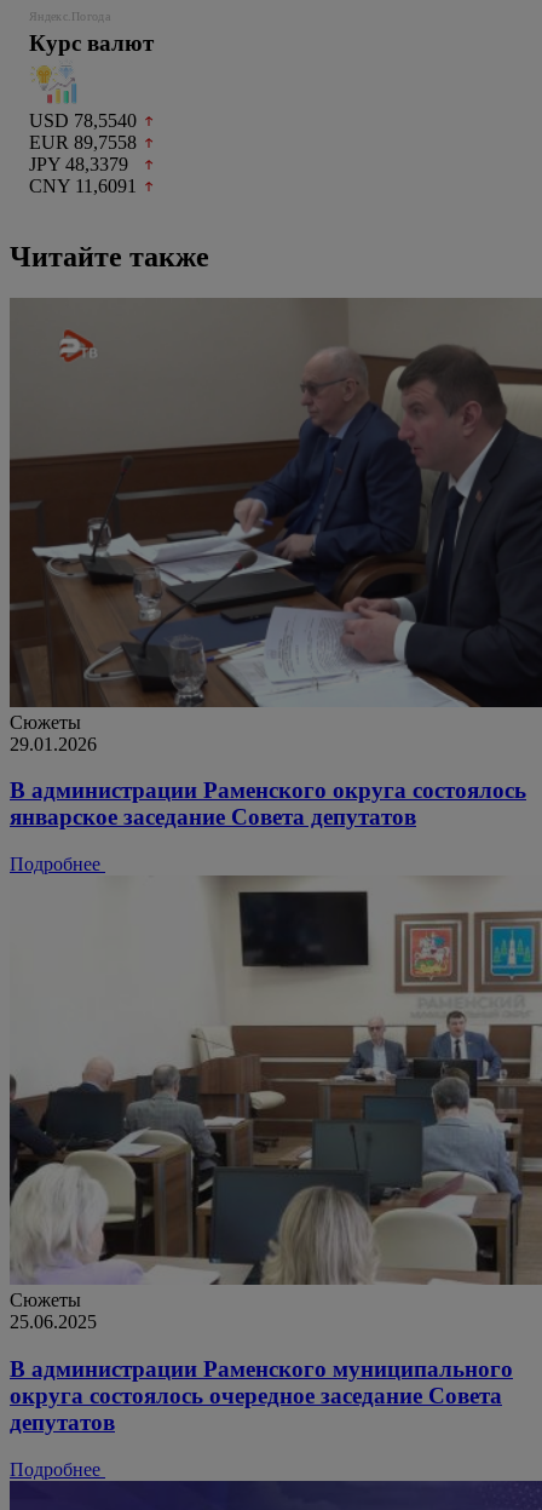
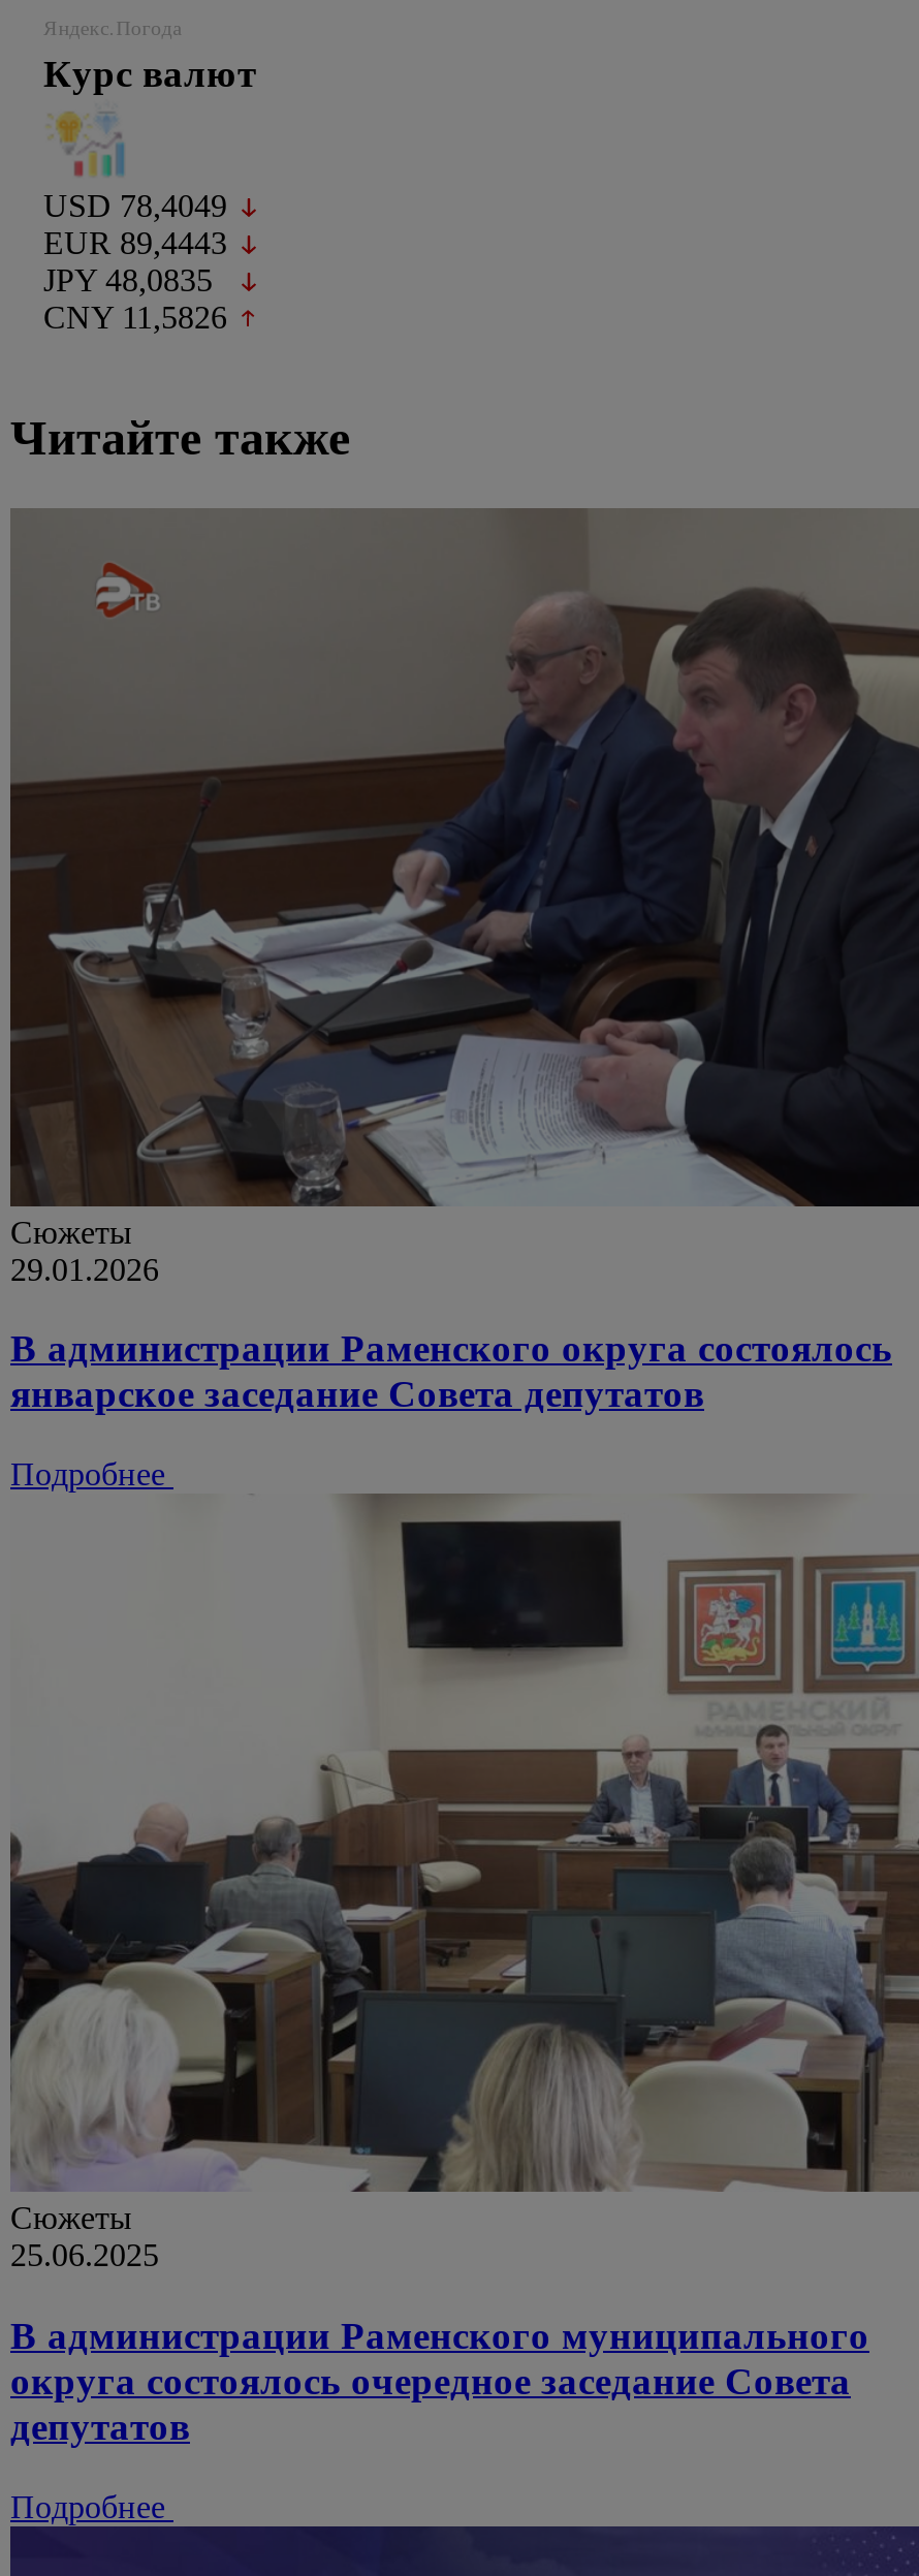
[29,110,137,131] USD 78,5540 -> [43,188,227,223] USD 78,4049
[29,132,137,152] EUR 89,7558 -> [43,225,227,260] EUR 89,4443
[29,154,128,174] JPY 48,3379 -> [43,262,213,297] JPY 48,0835
[29,175,137,196] CNY 11,6091 -> [43,299,227,334] CNY 11,5826

